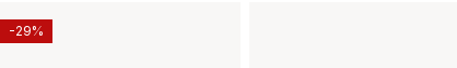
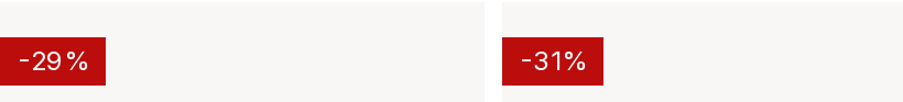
none -> [520,44,586,77] -31%

